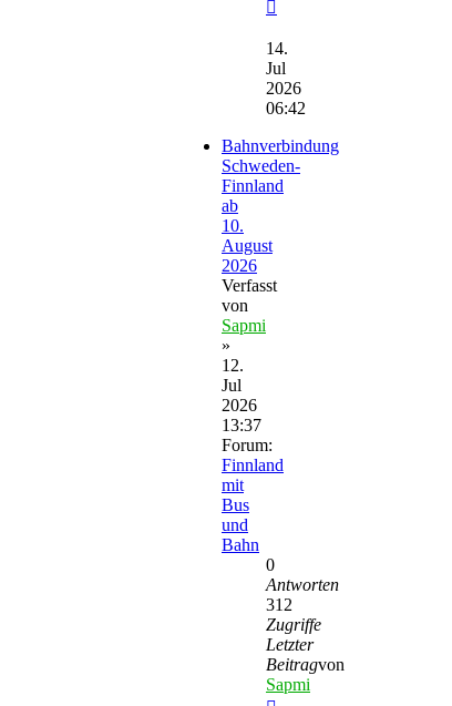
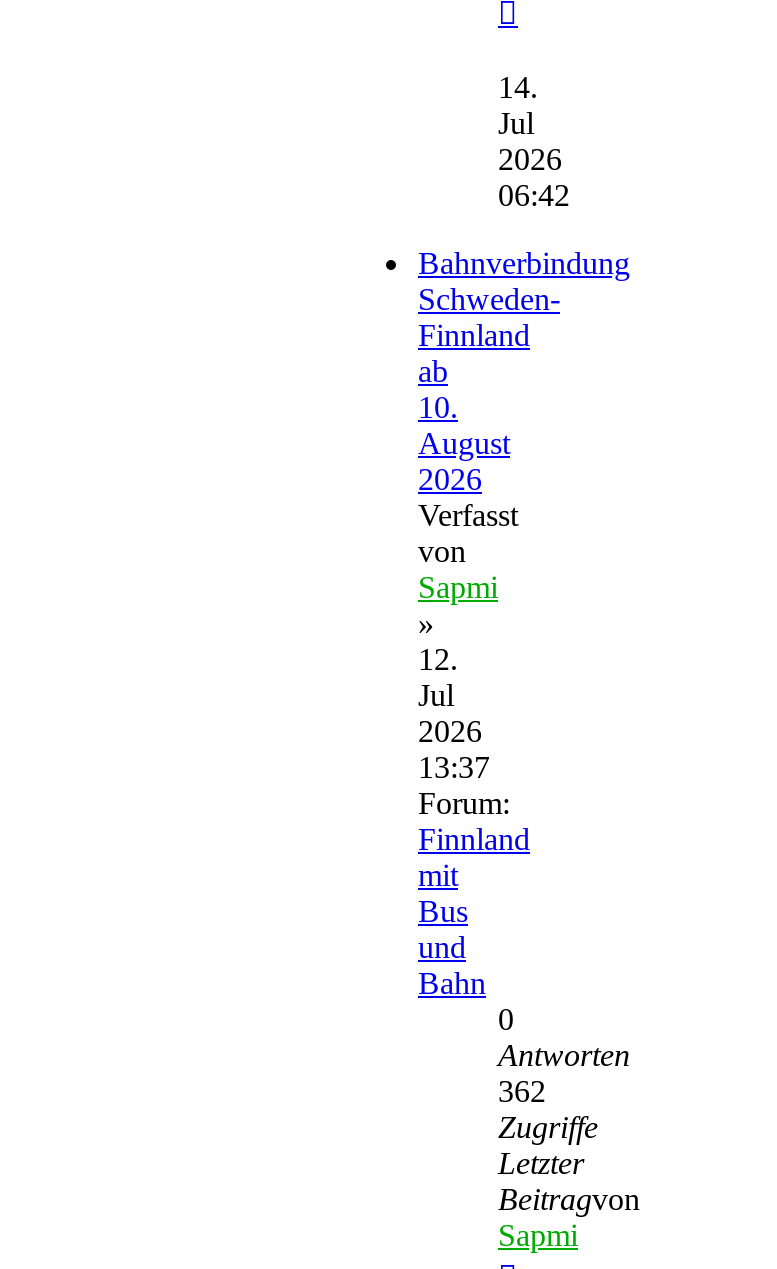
[266,595,292,614] 312 -> [498,1074,546,1108] 362

